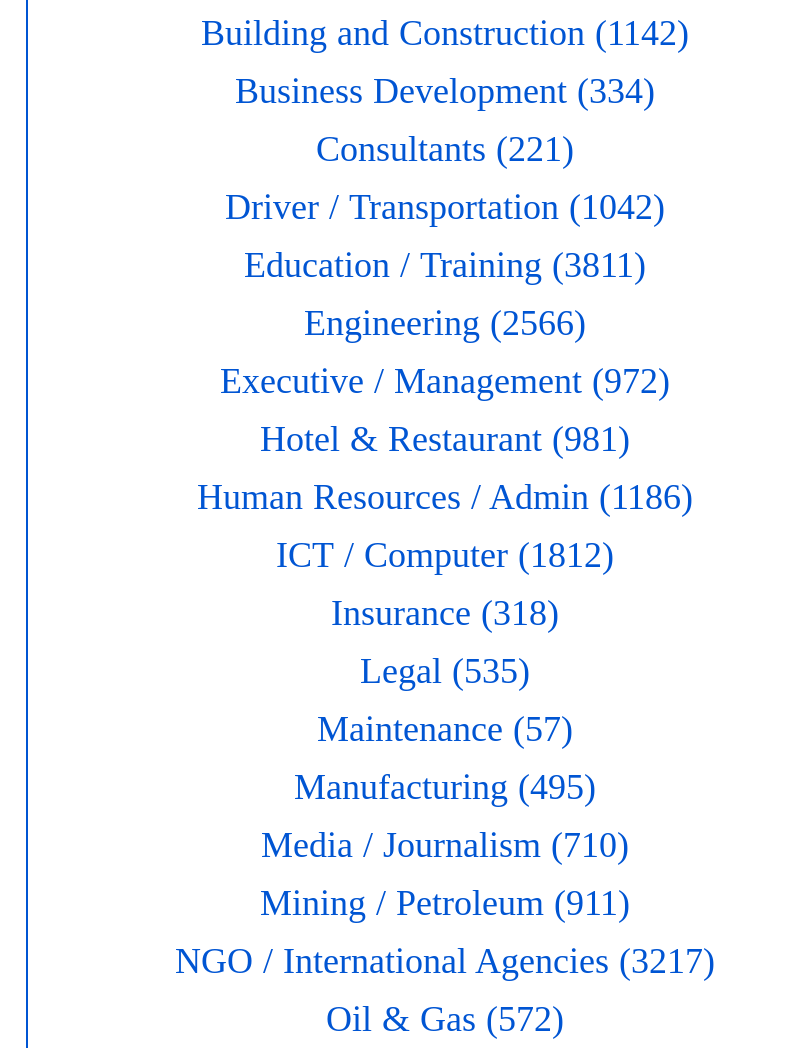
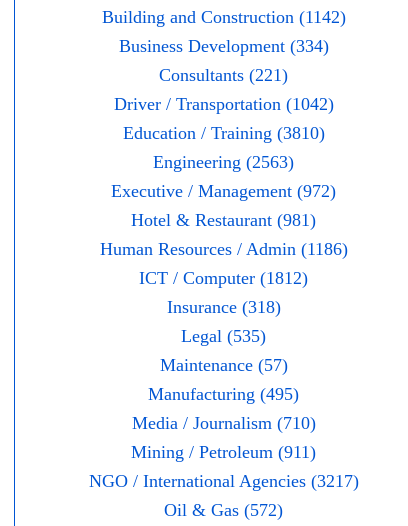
[244,245,646,285] Education / Training (3811) -> [122,123,324,143] Education / Training (3810)
[304,303,586,343] Engineering (2566) -> [153,152,294,172] Engineering (2563)

